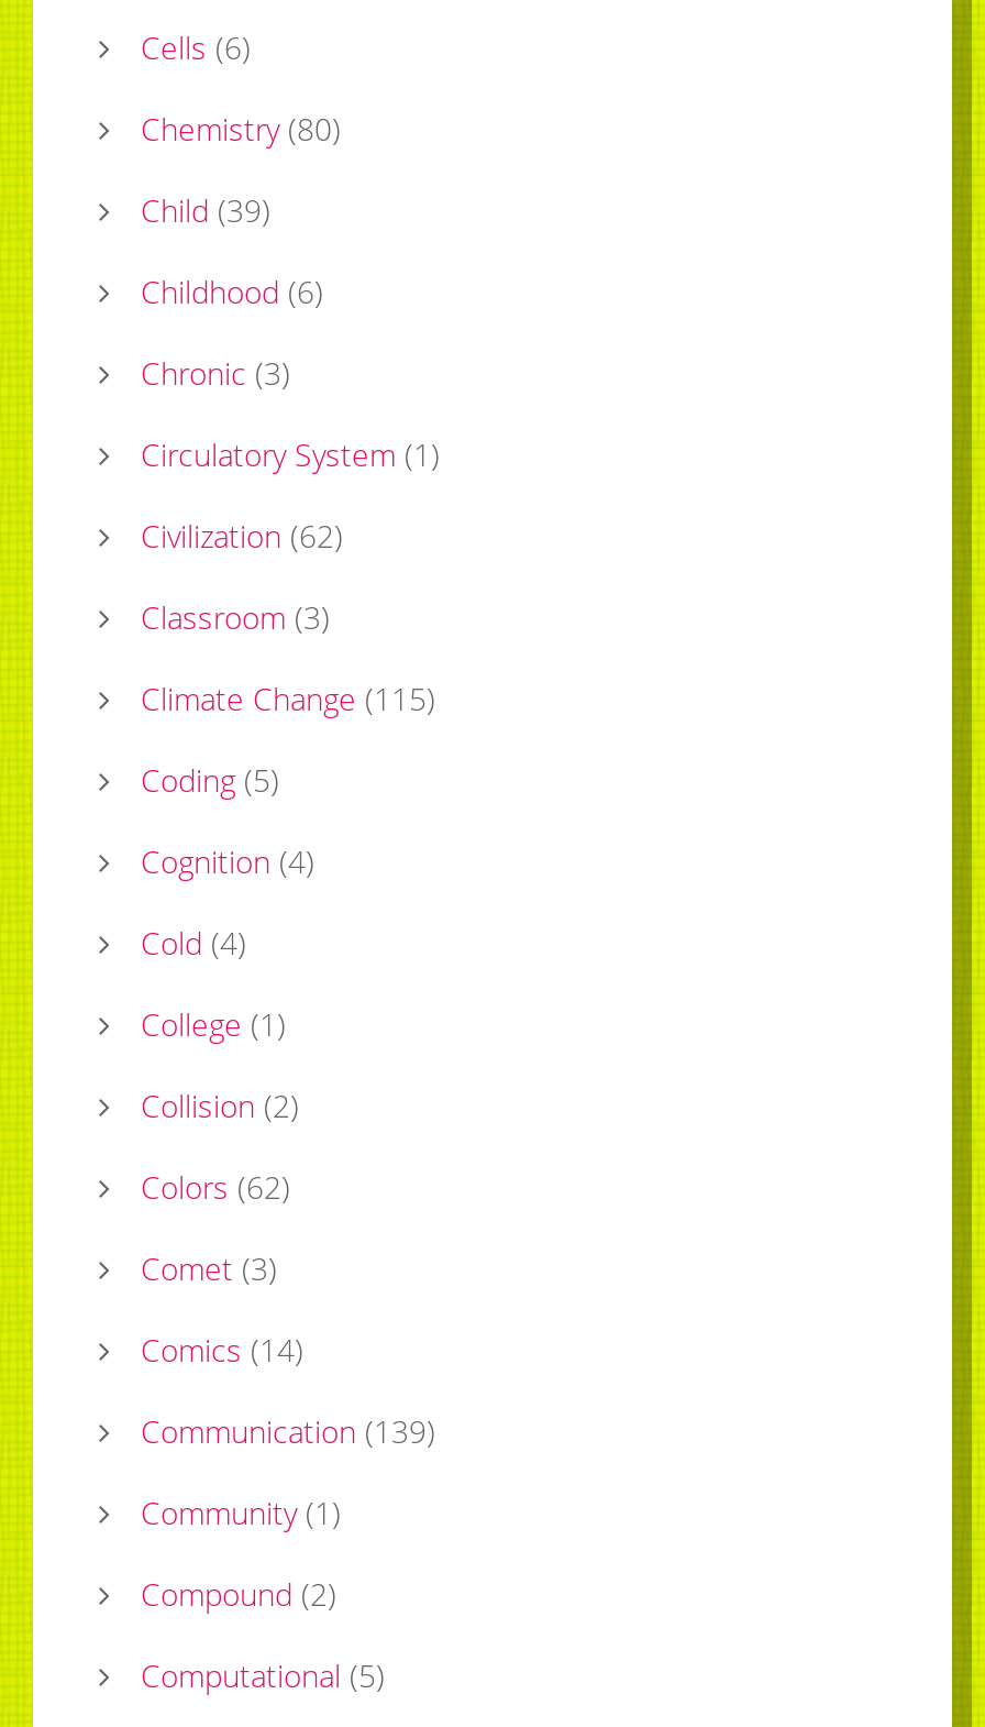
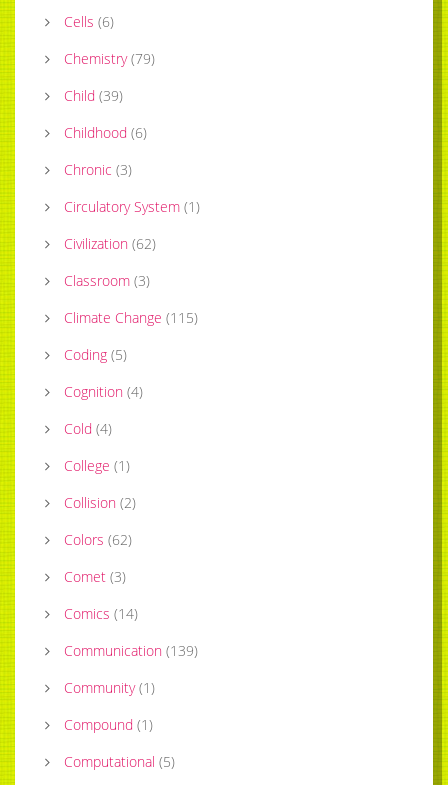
[141,109,341,150] Chemistry (80) -> [64,49,155,68] Chemistry (79)
[141,1574,336,1616] Compound (2) -> [64,715,153,734] Compound (1)

